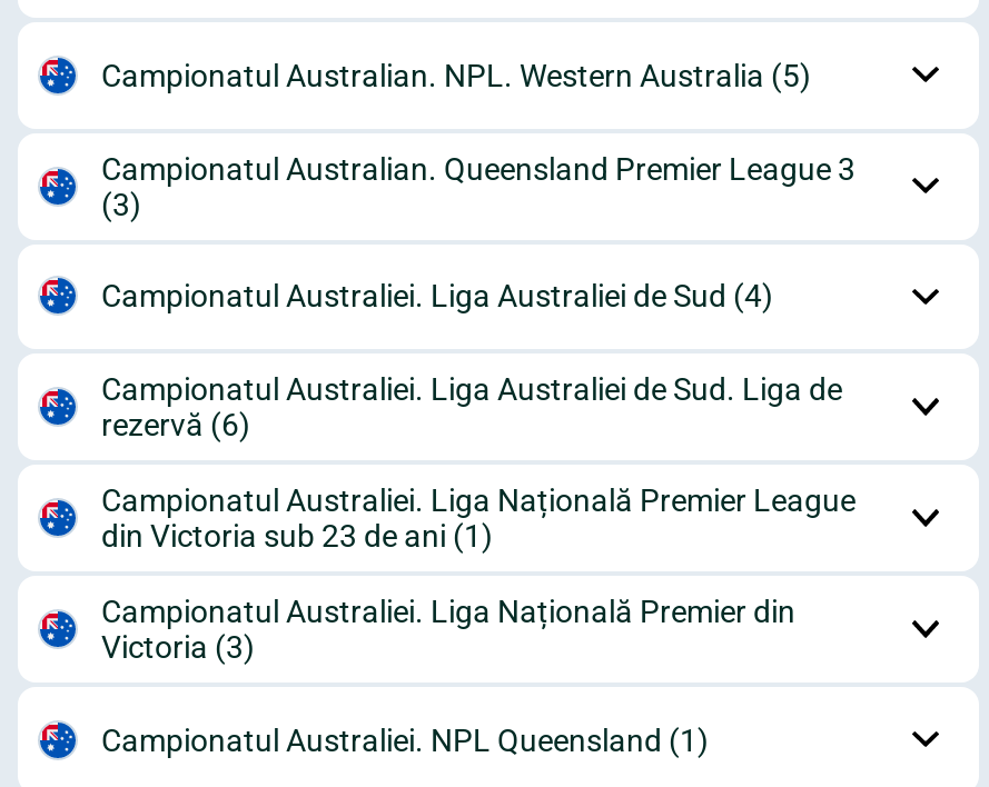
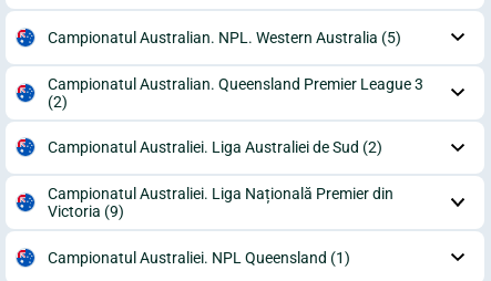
[101,186,856,554] (3) | Campionatul Australiei. Liga Australiei de Sud (4) | Campionatul Australiei. Liga Australiei de Sud. Liga de | rezervă (6) | Campionatul Australiei. Liga Națională Premier League | din Victoria sub 23 de ani (1) -> [47,92,382,156] (2) | Campionatul Australiei. Liga Australiei de Sud (2)
[101,629,255,665] Victoria (3) -> [47,202,124,220] Victoria (9)

